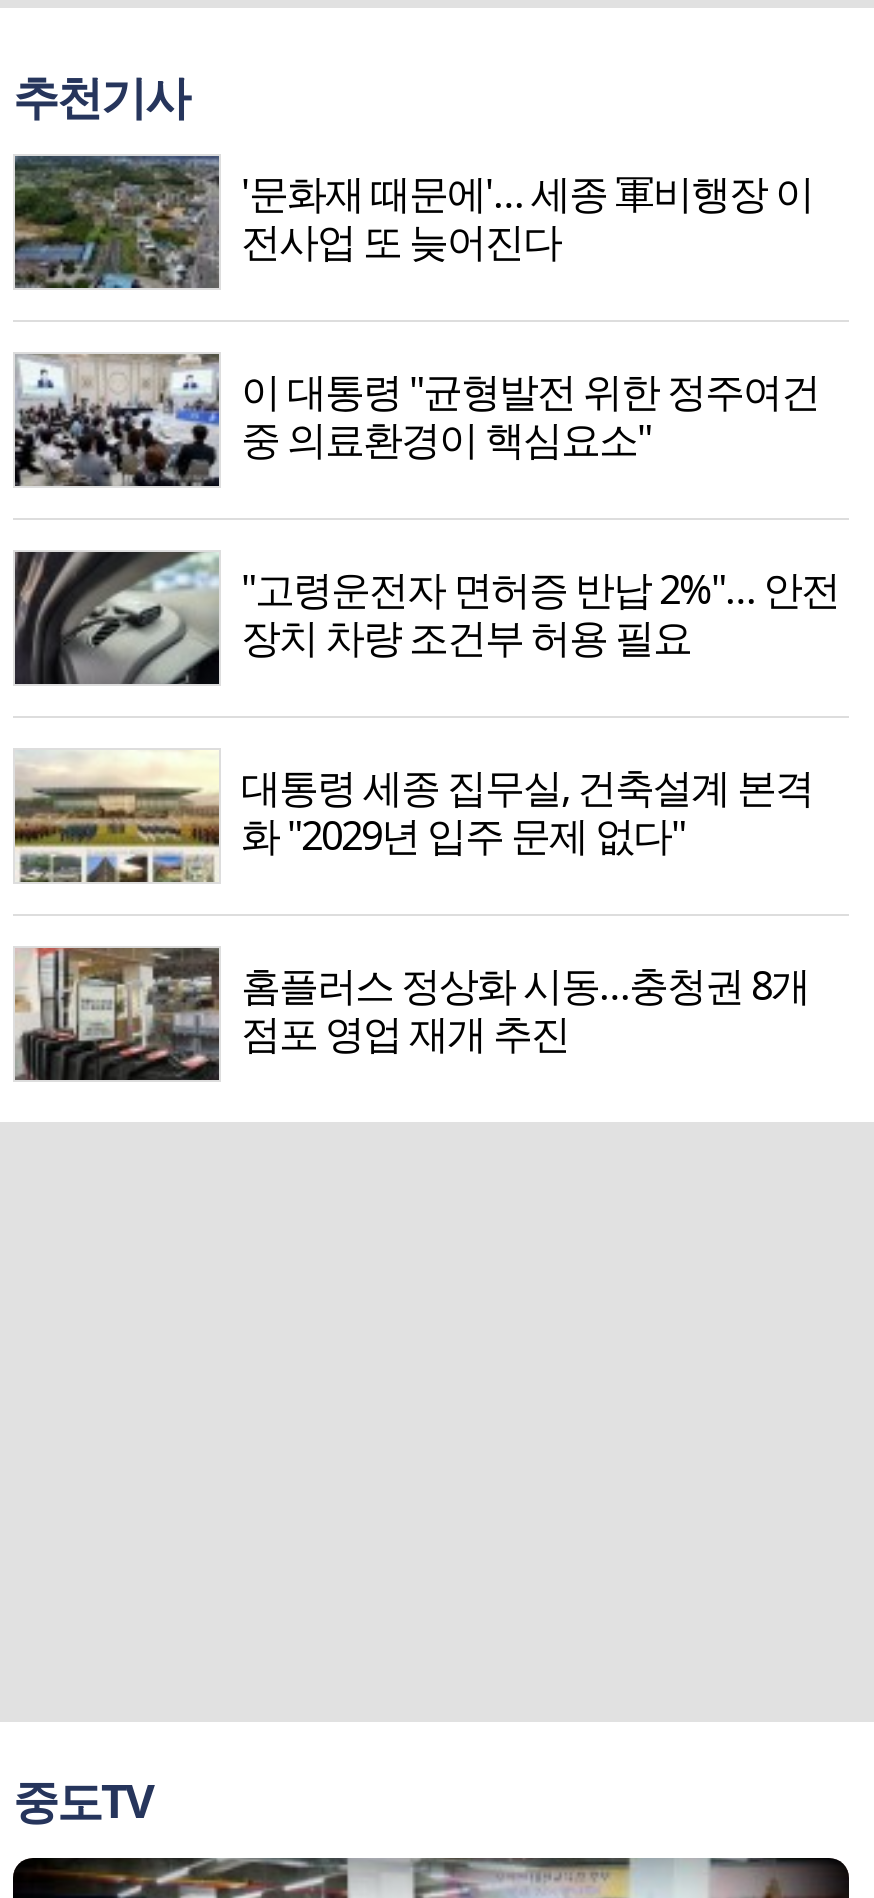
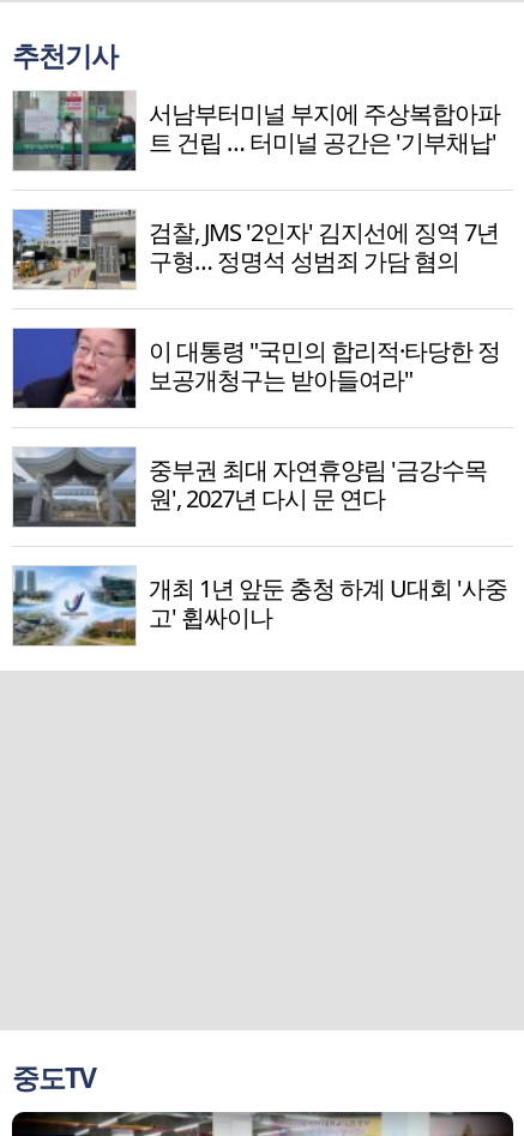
[15,154,813,290] [image] | '문화재 때문에'… 세종 軍비행장 이 | 전사업 또 늦어진다 -> [13,90,500,172] [image] | 서남부터미널 부지에 주상복합아파 | 트 건립 … 터미널 공간은 '기부채납'
[13,352,819,488] [image] | 이 대통령 "균형발전 위한 정주여건 | 중 의료환경이 핵심요소" -> [13,209,499,290] [image] | 검찰, JMS '2인자' 김지선에 징역 7년 | 구형… 정명석 성범죄 가담 혐의
[13,550,839,686] [image] | "고령운전자 면허증 반납 2%"… 안전 | 장치 차량 조건부 허용 필요 -> [12,327,500,409] [image] | 이 대통령 "국민의 합리적·타당한 정 | 보공개청구는 받아들여라"
[13,750,813,884] [image] | 대통령 세종 집무실, 건축설계 본격 | 화 "2029년 입주 문제 없다" -> [12,446,487,527] [image] | 중부권 최대 자연휴양림 '금강수목 | 원', 2027년 다시 문 연다
[13,946,809,1082] [image] | 홈플러스 정상화 시동…충청권 8개 | 점포 영업 재개 추진 -> [12,565,507,647] [image] | 개최 1년 앞둔 충청 하계 U대회 '사중 | 고' 휩싸이나

